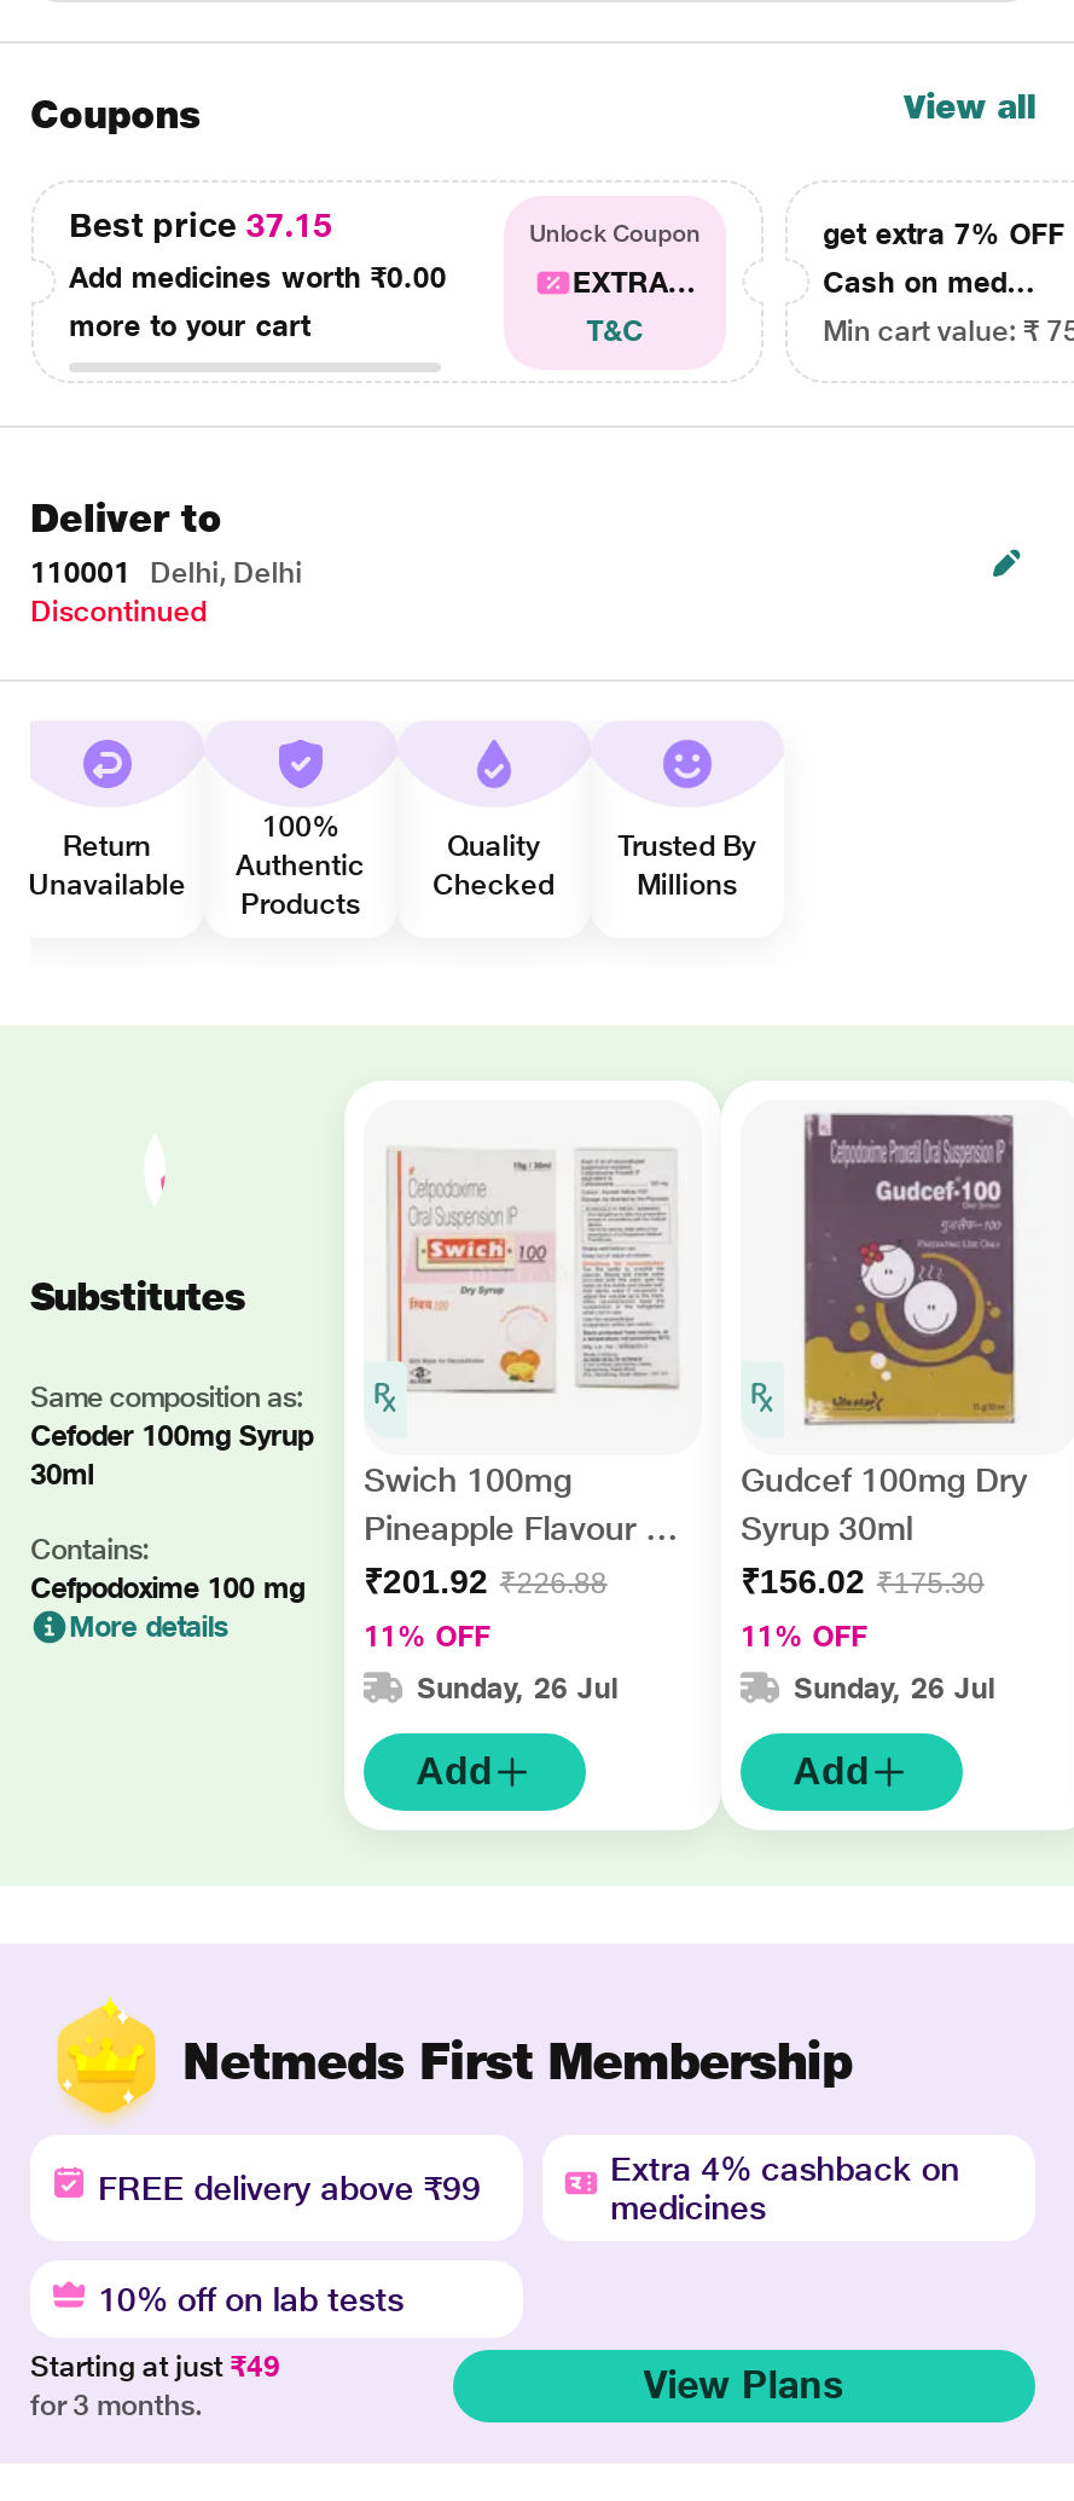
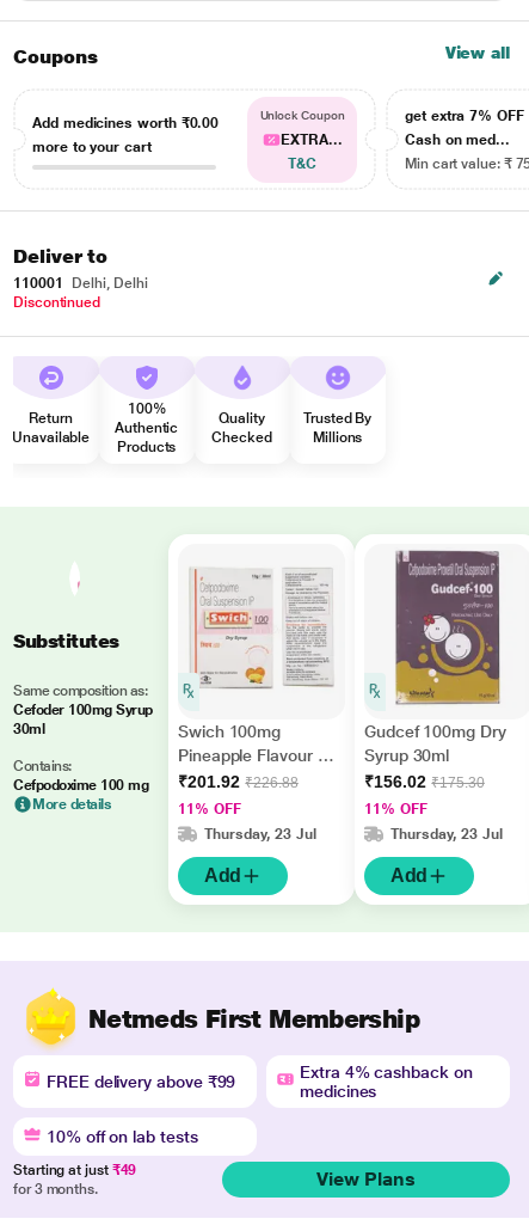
[69,204,332,243] Best price 37.15 -> none
[417,1672,618,1705] Sunday, 26 Jul -> [204,826,316,843] Thursday, 23 Jul
[794,1672,995,1705] Sunday, 26 Jul -> [390,826,503,843] Thursday, 23 Jul

